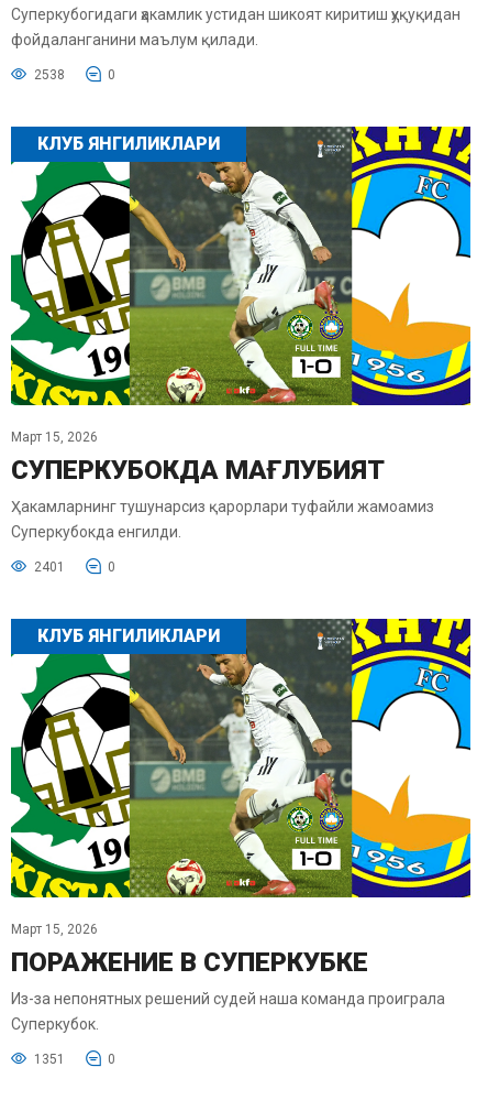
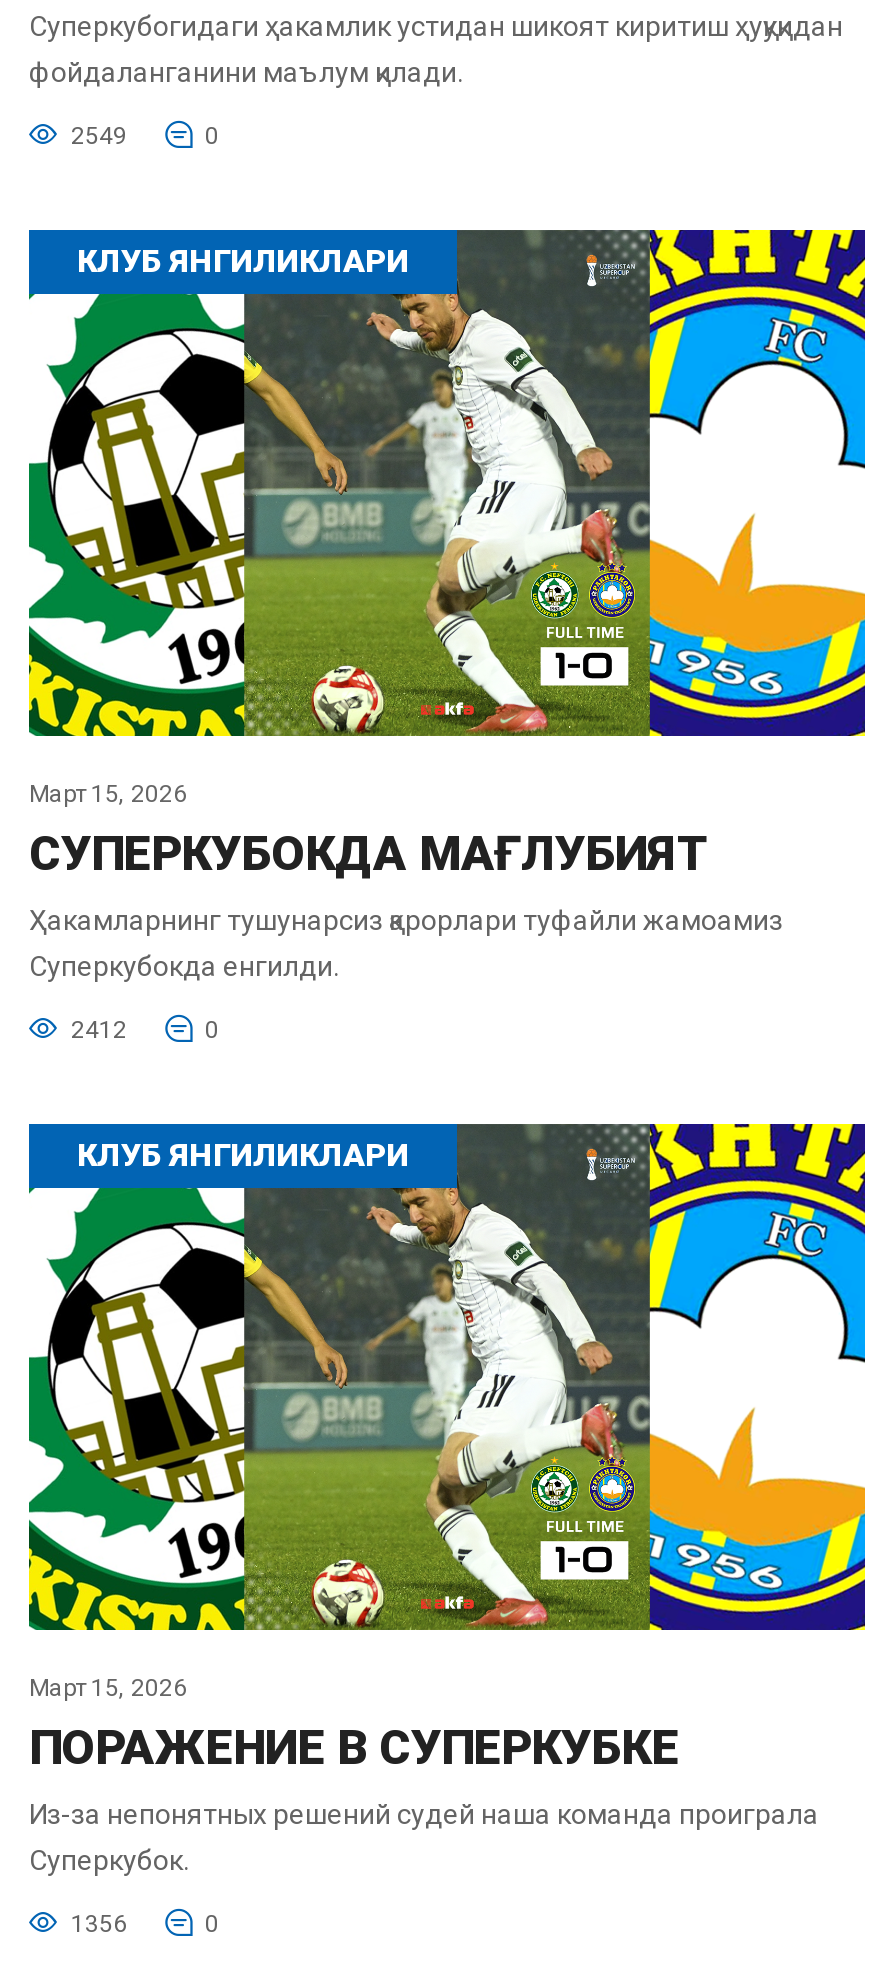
[34,67,65,82] 2538 -> [71,121,127,149] 2549
[34,559,65,574] 2401 -> [71,1015,127,1043] 2412
[34,1051,65,1067] 1351 -> [71,1910,127,1938] 1356

